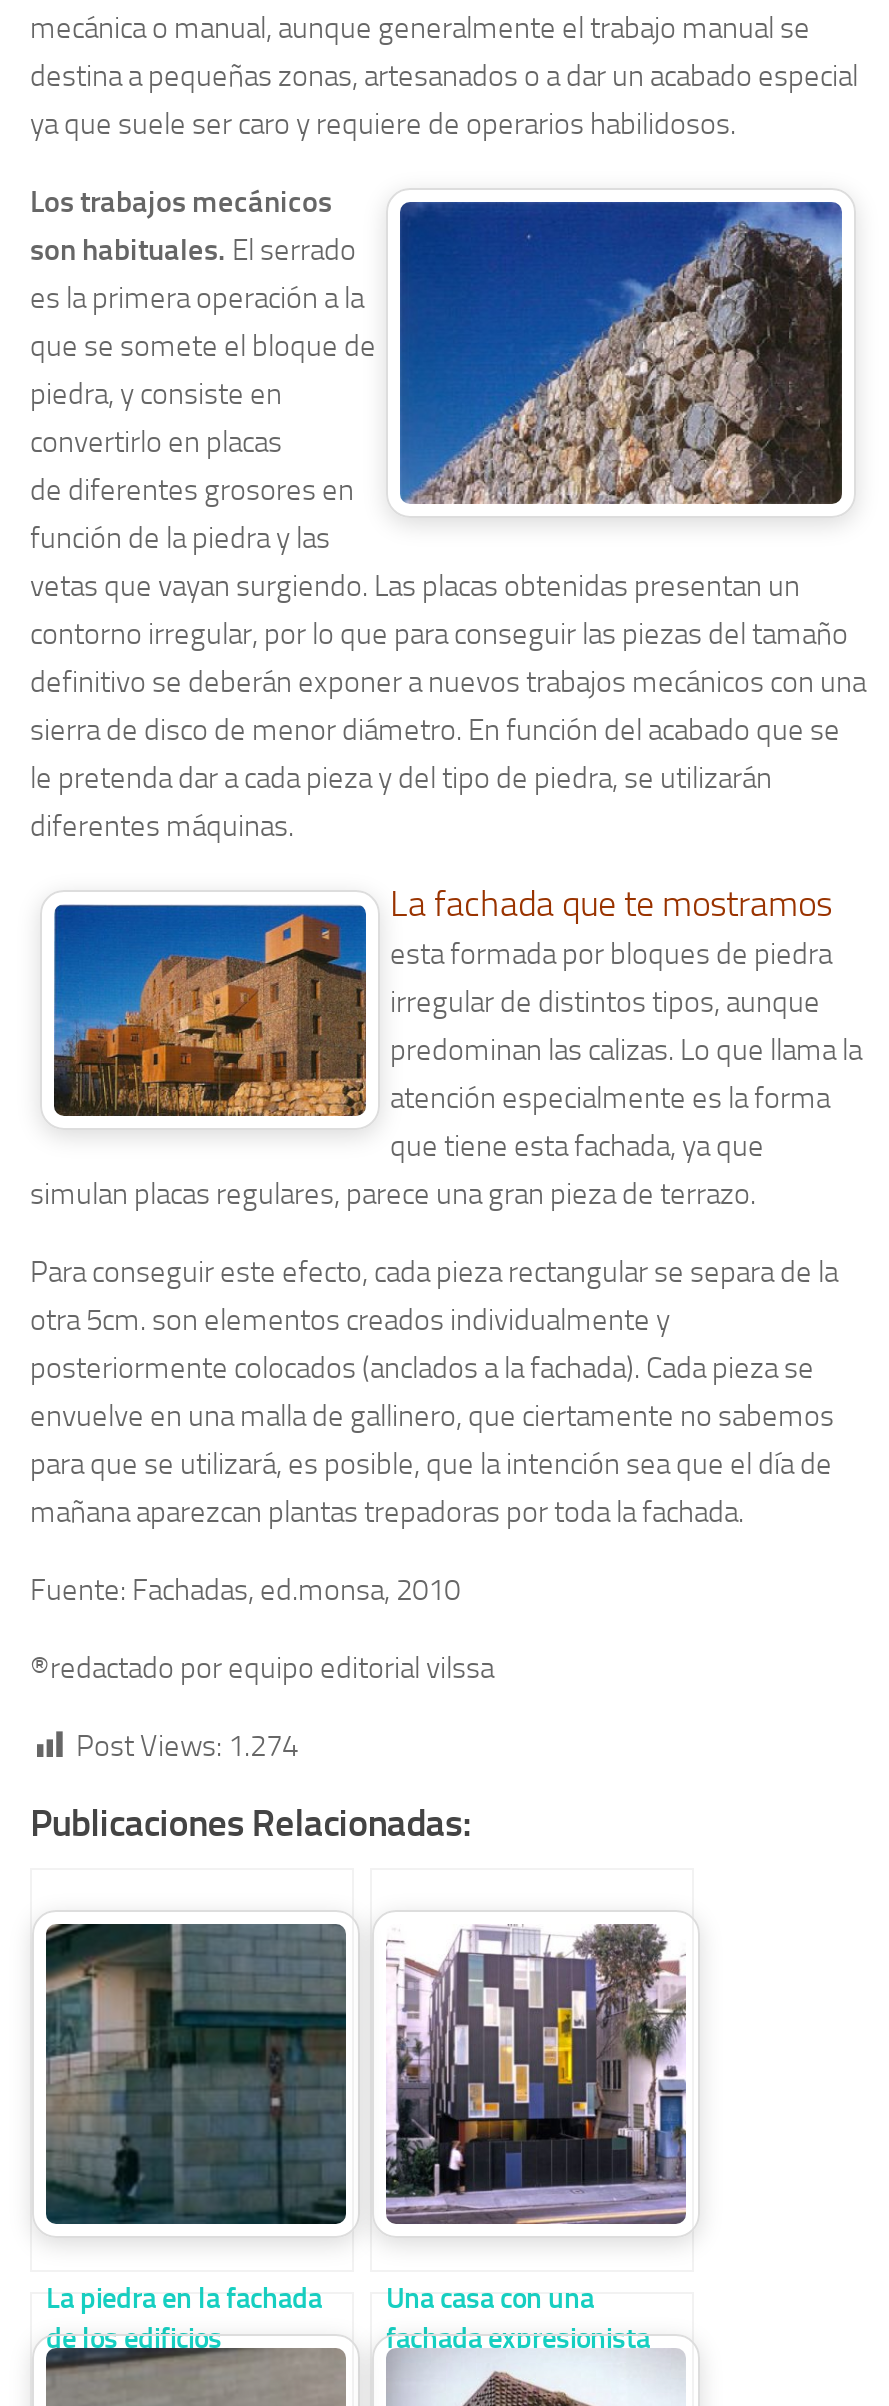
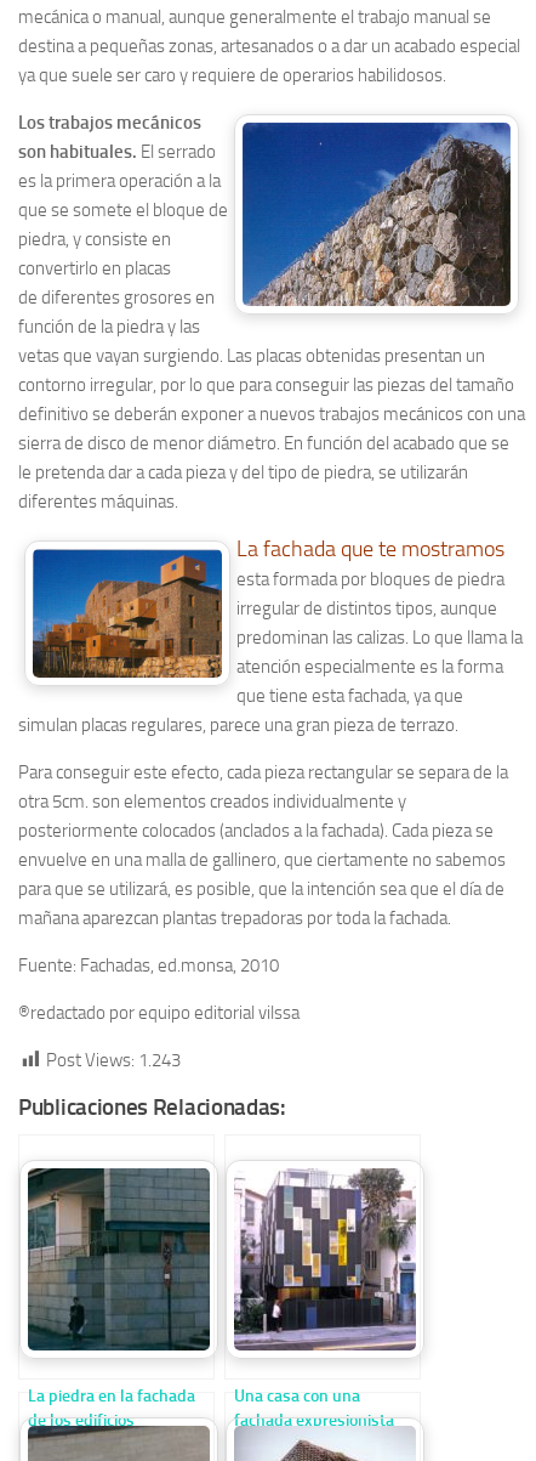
[76,1728,298,1764] Post Views: 1.274 -> [46,1049,181,1071] Post Views: 1.243

